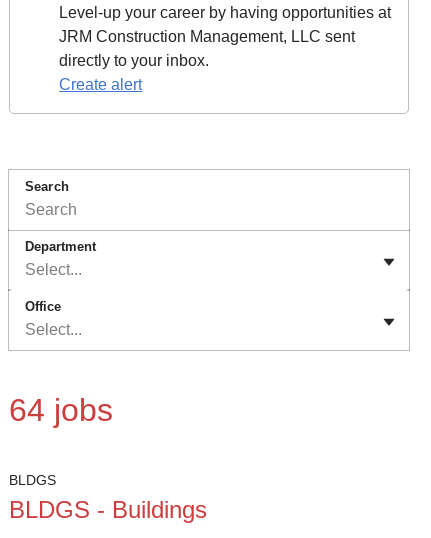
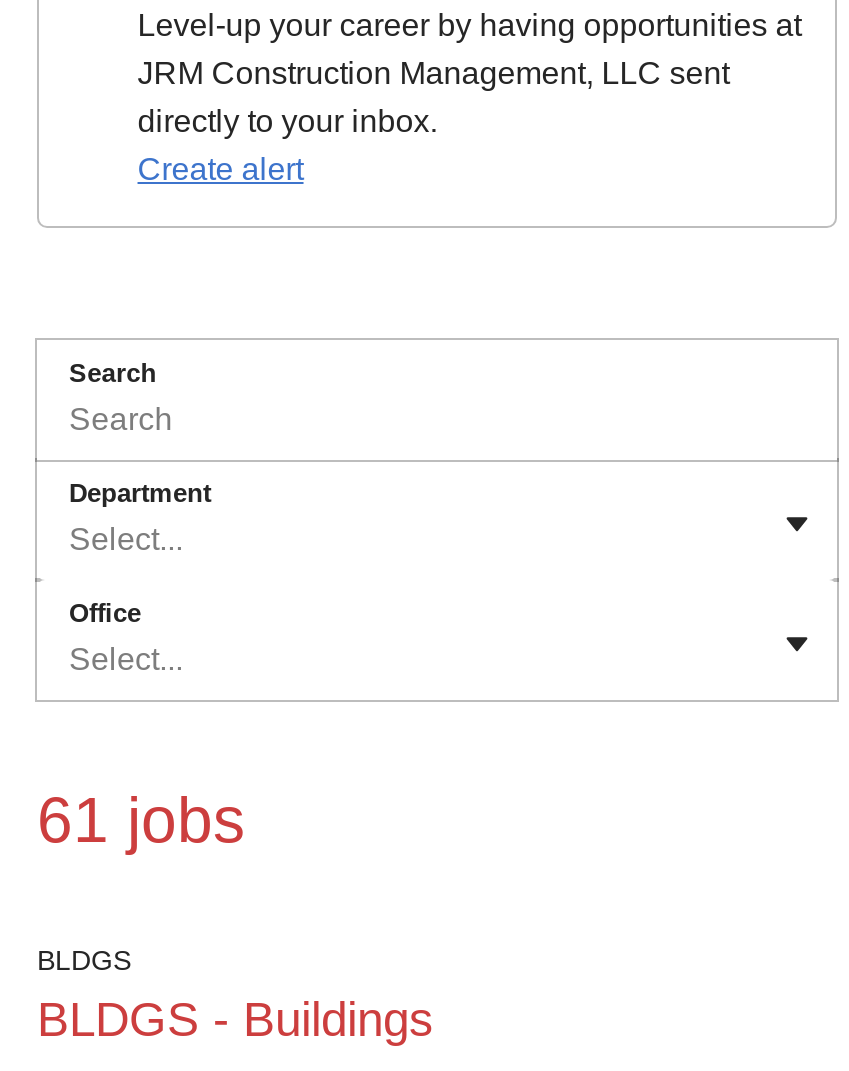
[9,392,113,428] 64 jobs -> [37,784,245,856] 61 jobs

